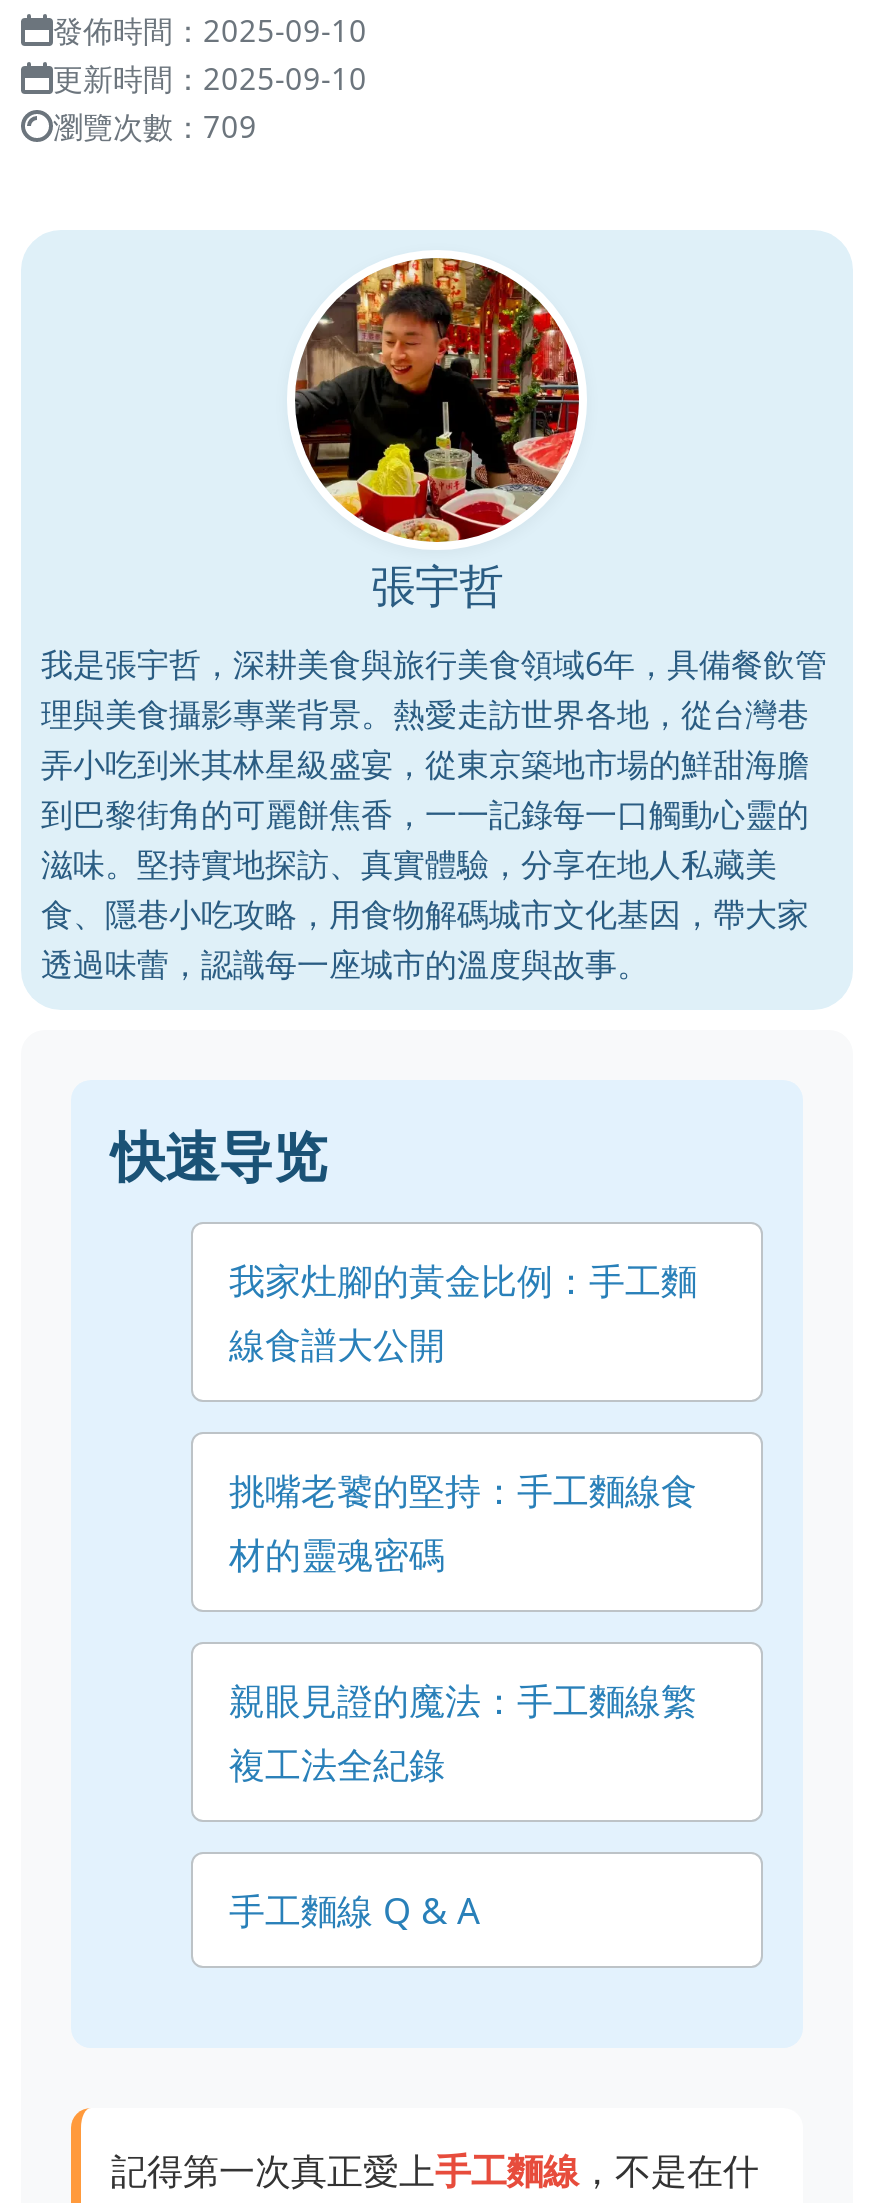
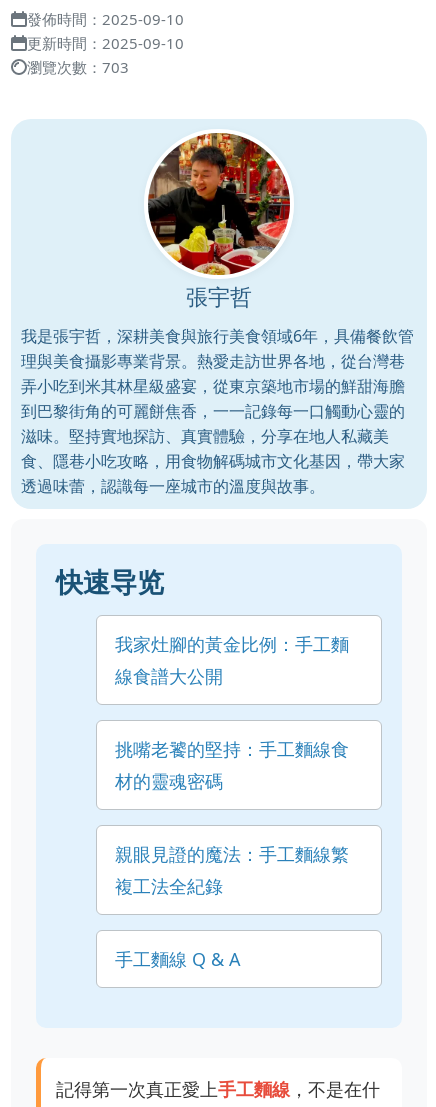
[53,106,257,146] 瀏覽次數：709 -> [27,57,129,77] 瀏覽次數：703

